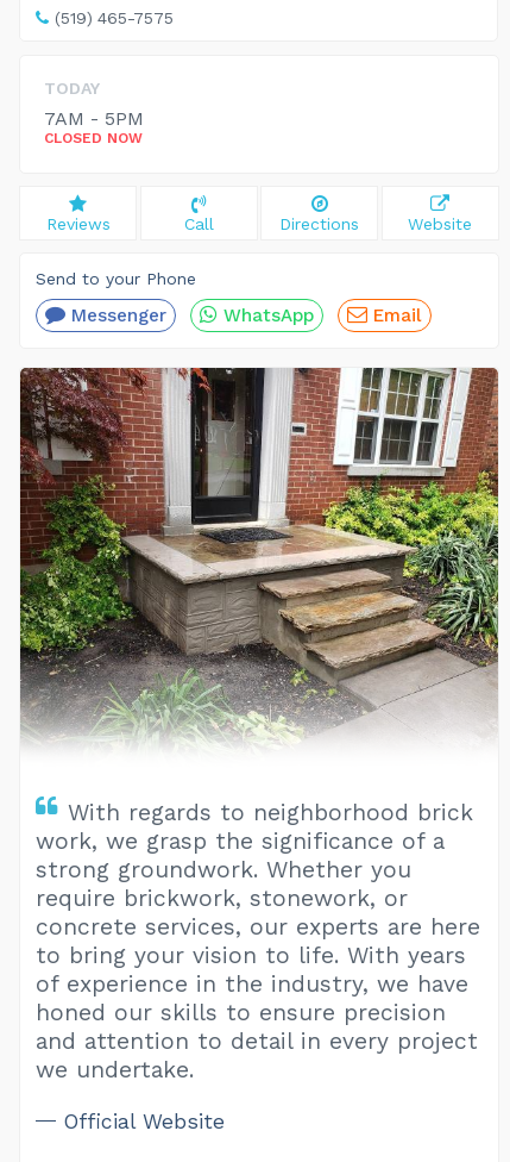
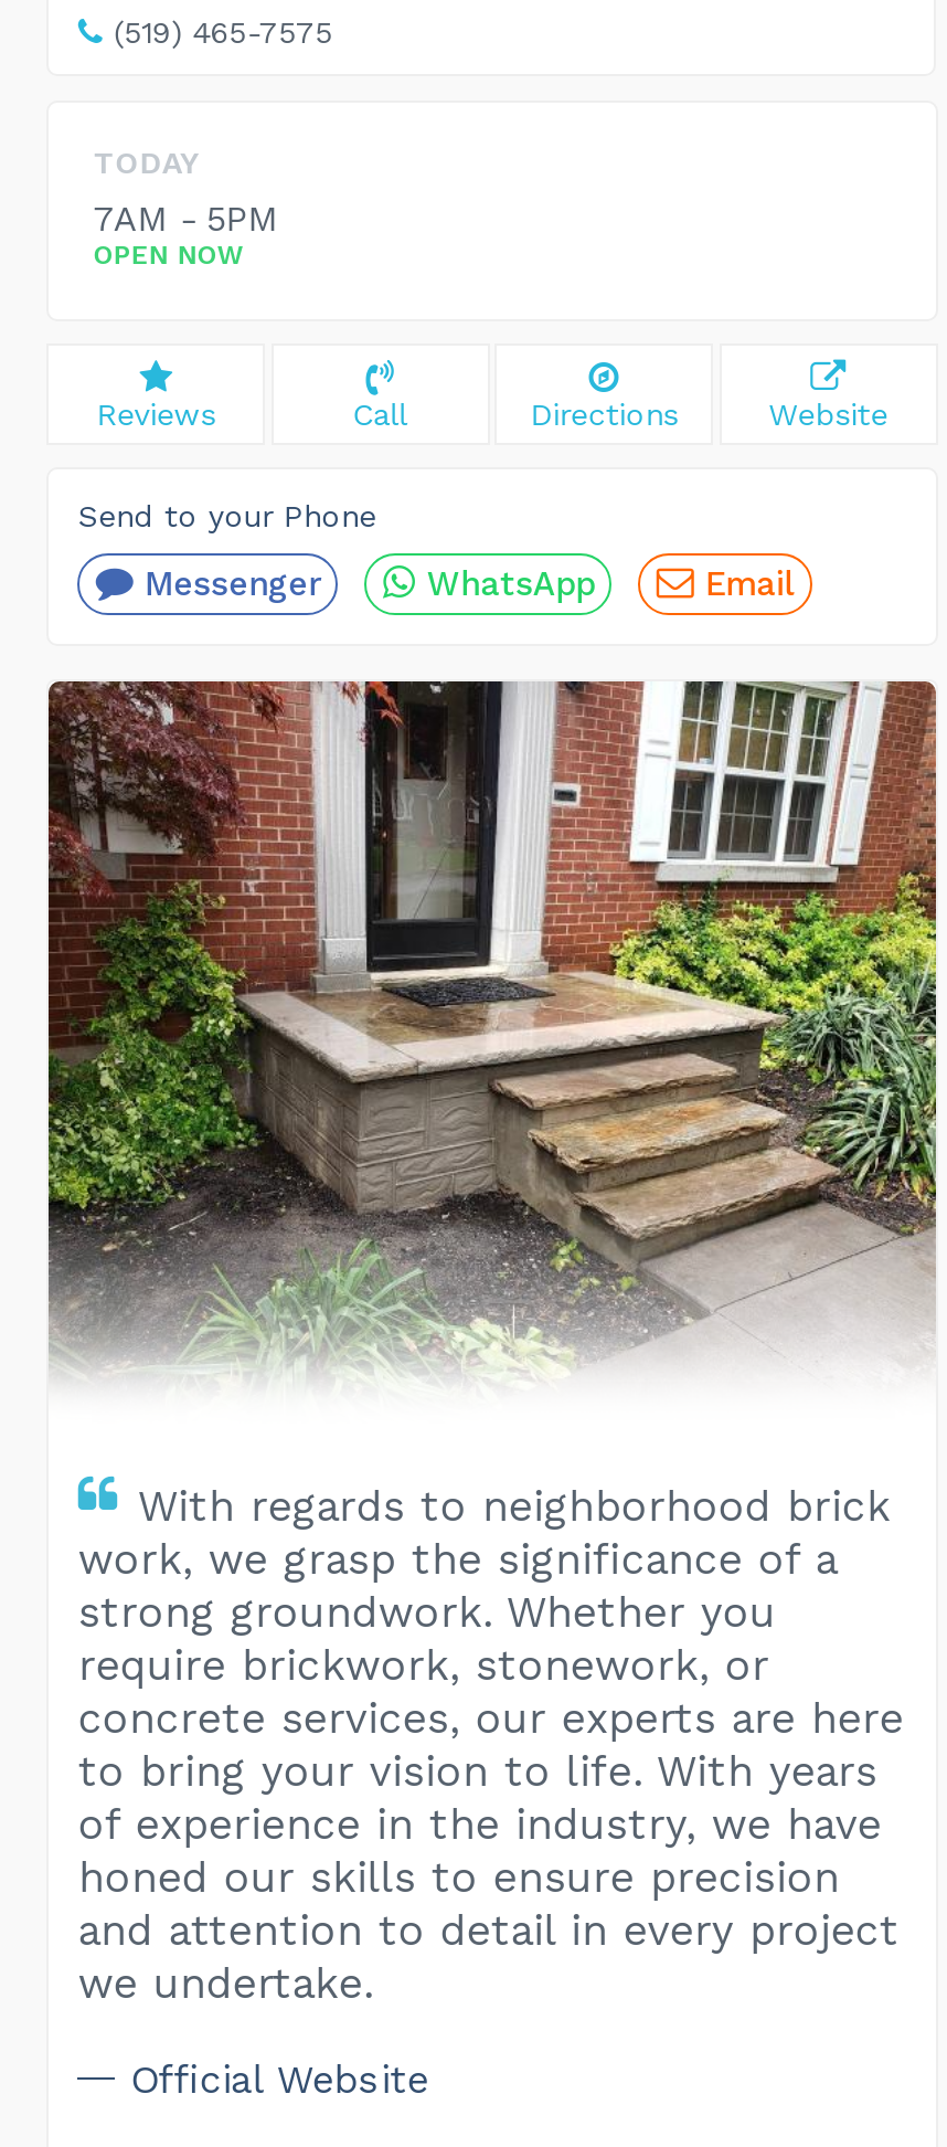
[44,130,143,146] CLOSED NOW -> [94,239,244,270] OPEN NOW

